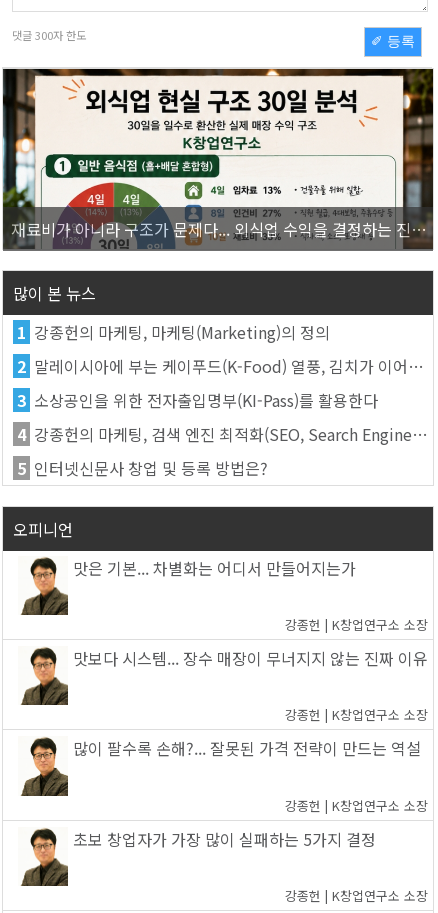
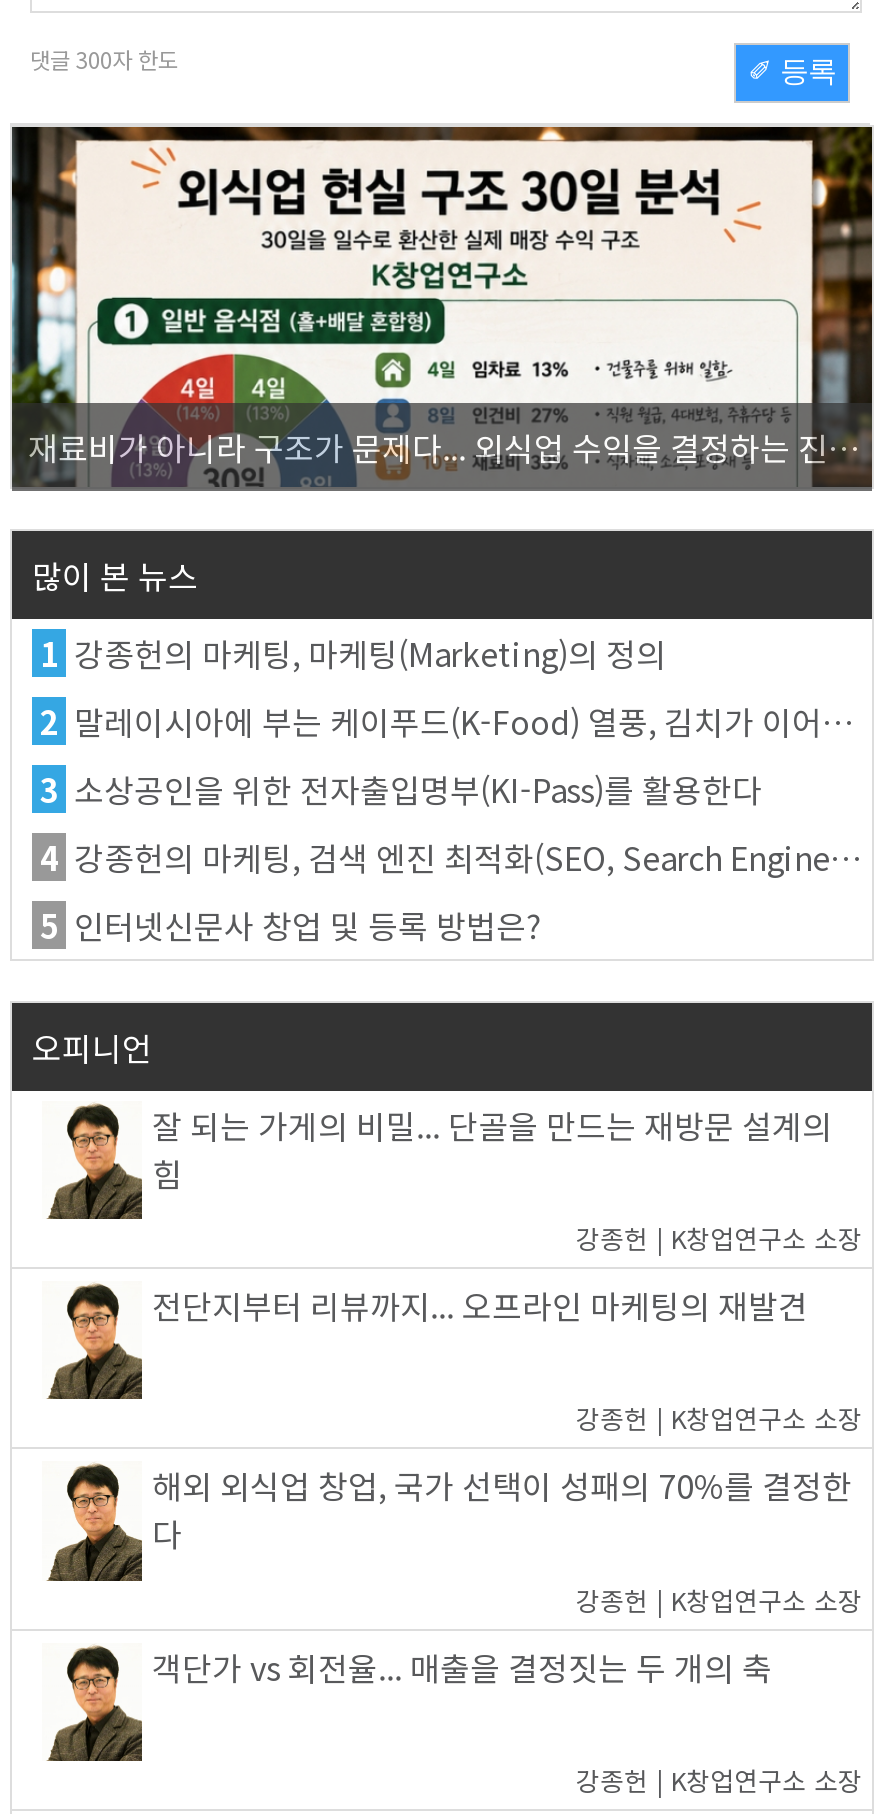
[73,556,356,580] 맛은 기본... 차별화는 어디서 만들어지는가 -> [152,1101,832,1197] 잘 되는 가게의 비밀... 단골을 만드는 재방문 설계의 | 힘
[73,646,428,670] 맛보다 시스템... 장수 매장이 무너지지 않는 진짜 이유 -> [152,1281,808,1329] 전단지부터 리뷰까지... 오프라인 마케팅의 재발견
[73,736,421,760] 많이 팔수록 손해?... 잘못된 가격 전략이 만드는 역설 -> [152,1461,852,1557] 해외 외식업 창업, 국가 선택이 성패의 70%를 결정한 | 다
[73,826,376,850] 초보 창업자가 가장 많이 실패하는 5가지 결정 -> [152,1642,772,1690] 객단가 vs 회전율... 매출을 결정짓는 두 개의 축

